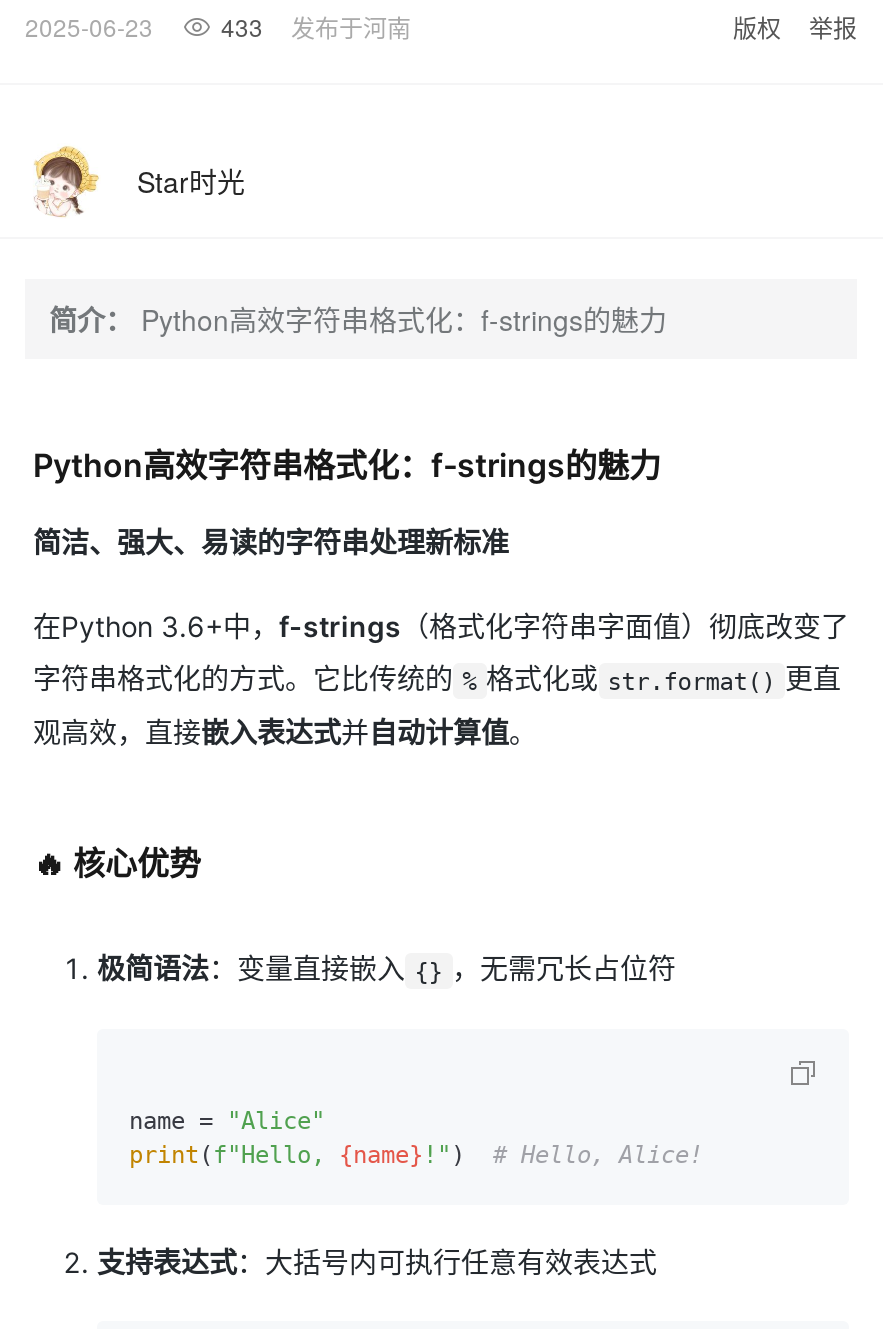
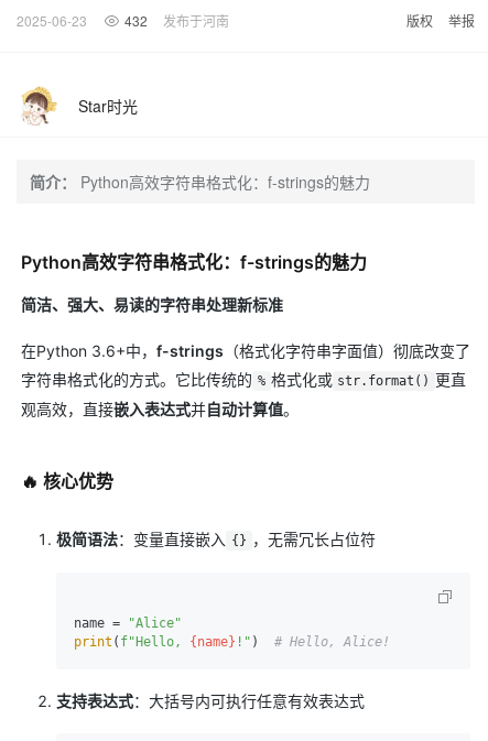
[25,9,411,43] 2025-06-23 433 发布于河南 -> [17,11,229,30] 2025-06-23 432 发布于河南

